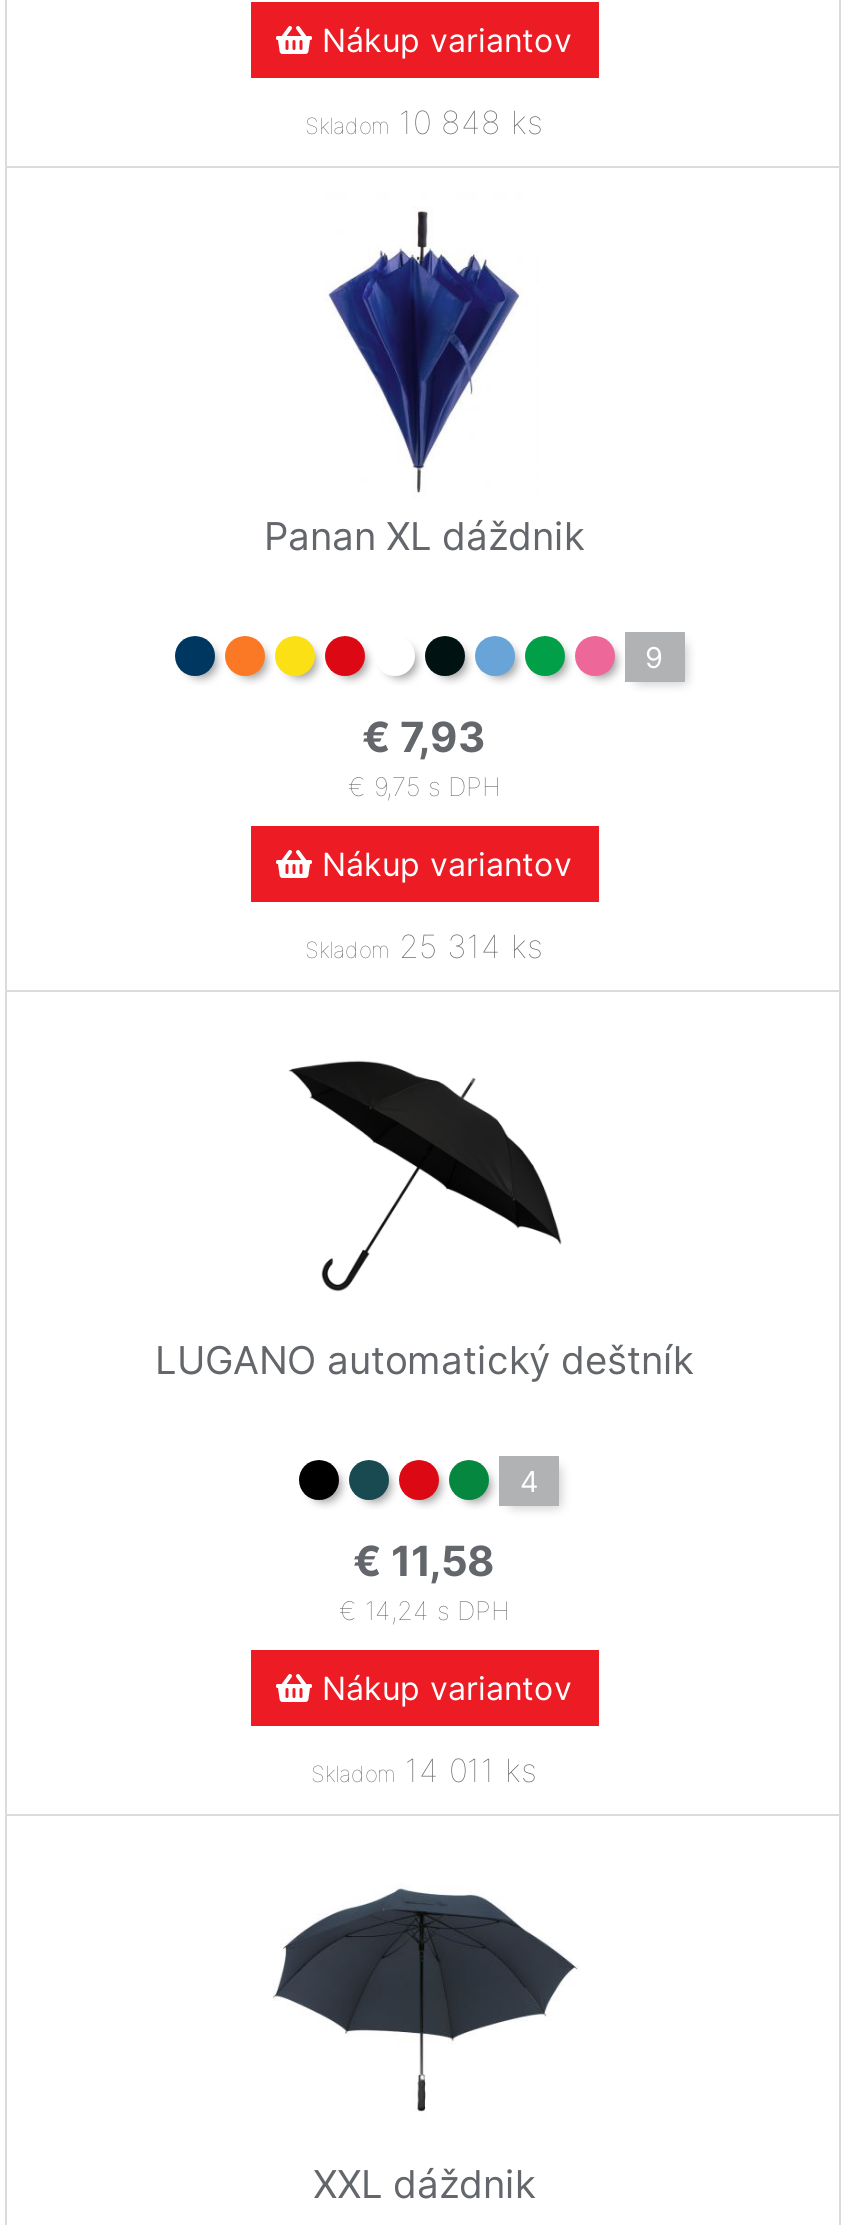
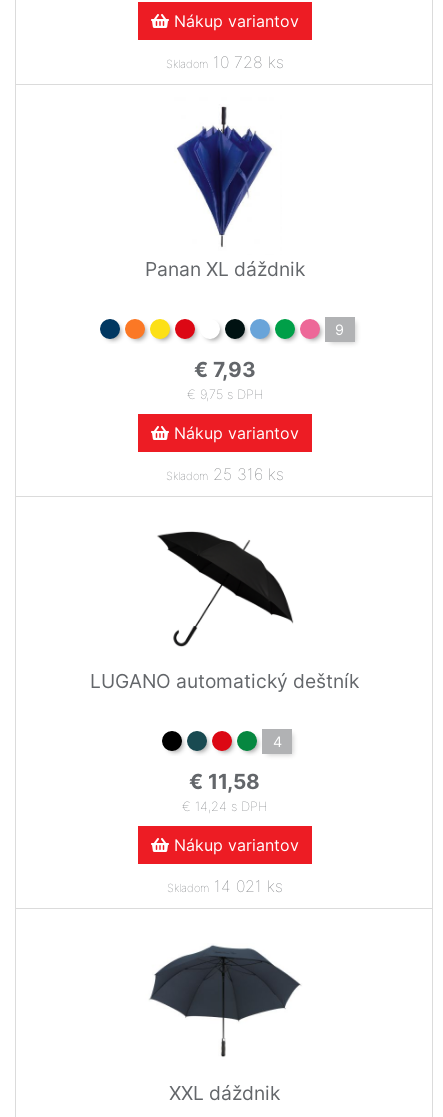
[305,102,543,142] Skladom 10 848 ks -> [165,52,283,72] Skladom 10 728 ks
[305,926,543,966] Skladom 25 314 ks -> [165,464,283,484] Skladom 25 316 ks
[311,1751,537,1791] Skladom 14 011 ks -> [166,876,282,896] Skladom 14 021 ks

